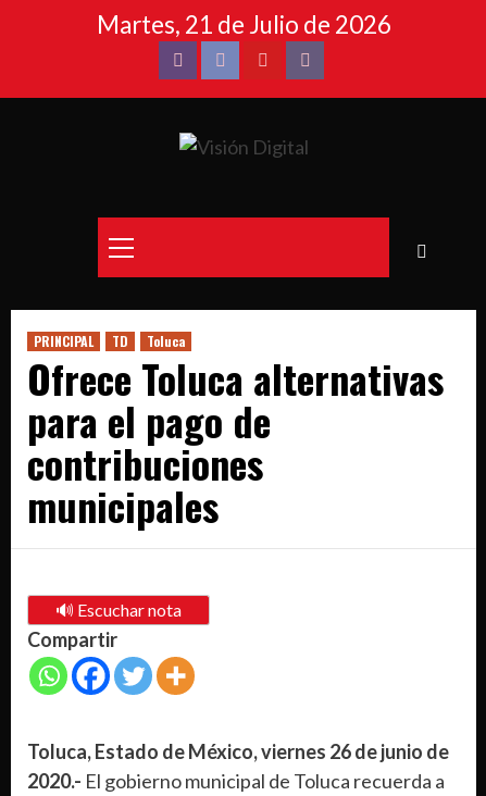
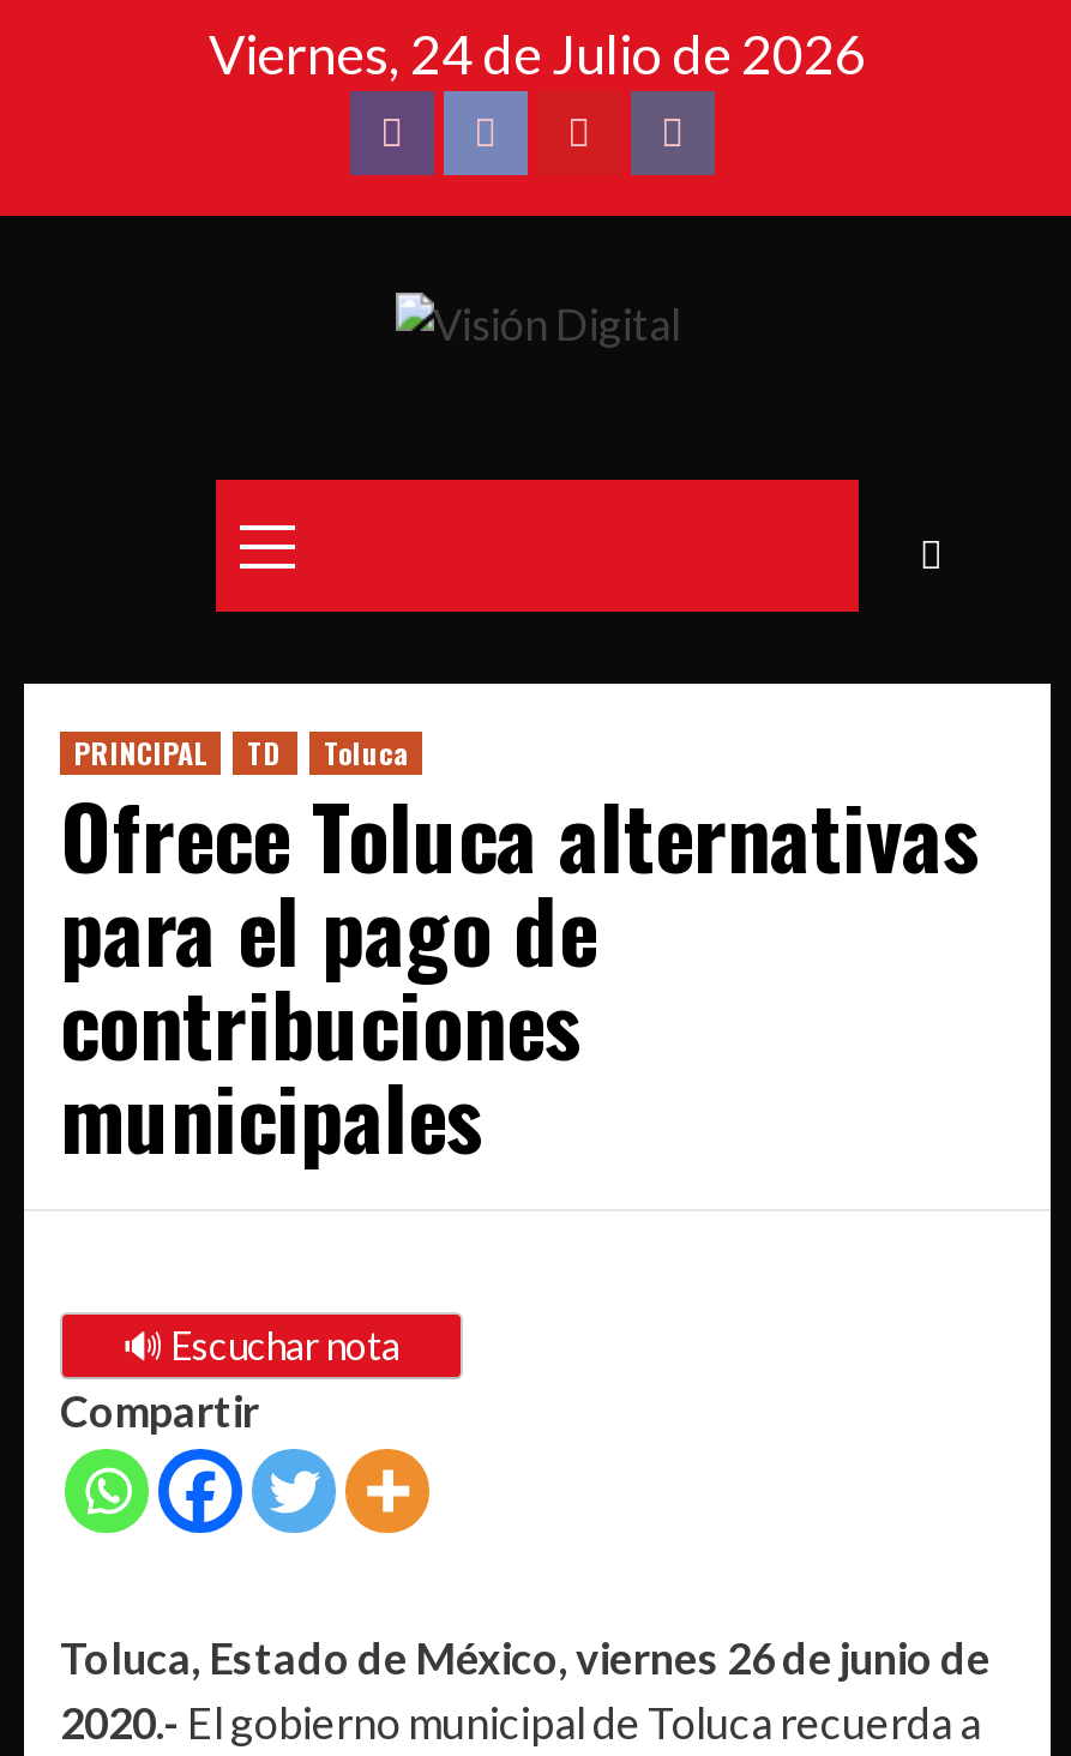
[96,10,391,39] Martes, 21 de Julio de 2026 -> [209,22,866,86] Viernes, 24 de Julio de 2026

